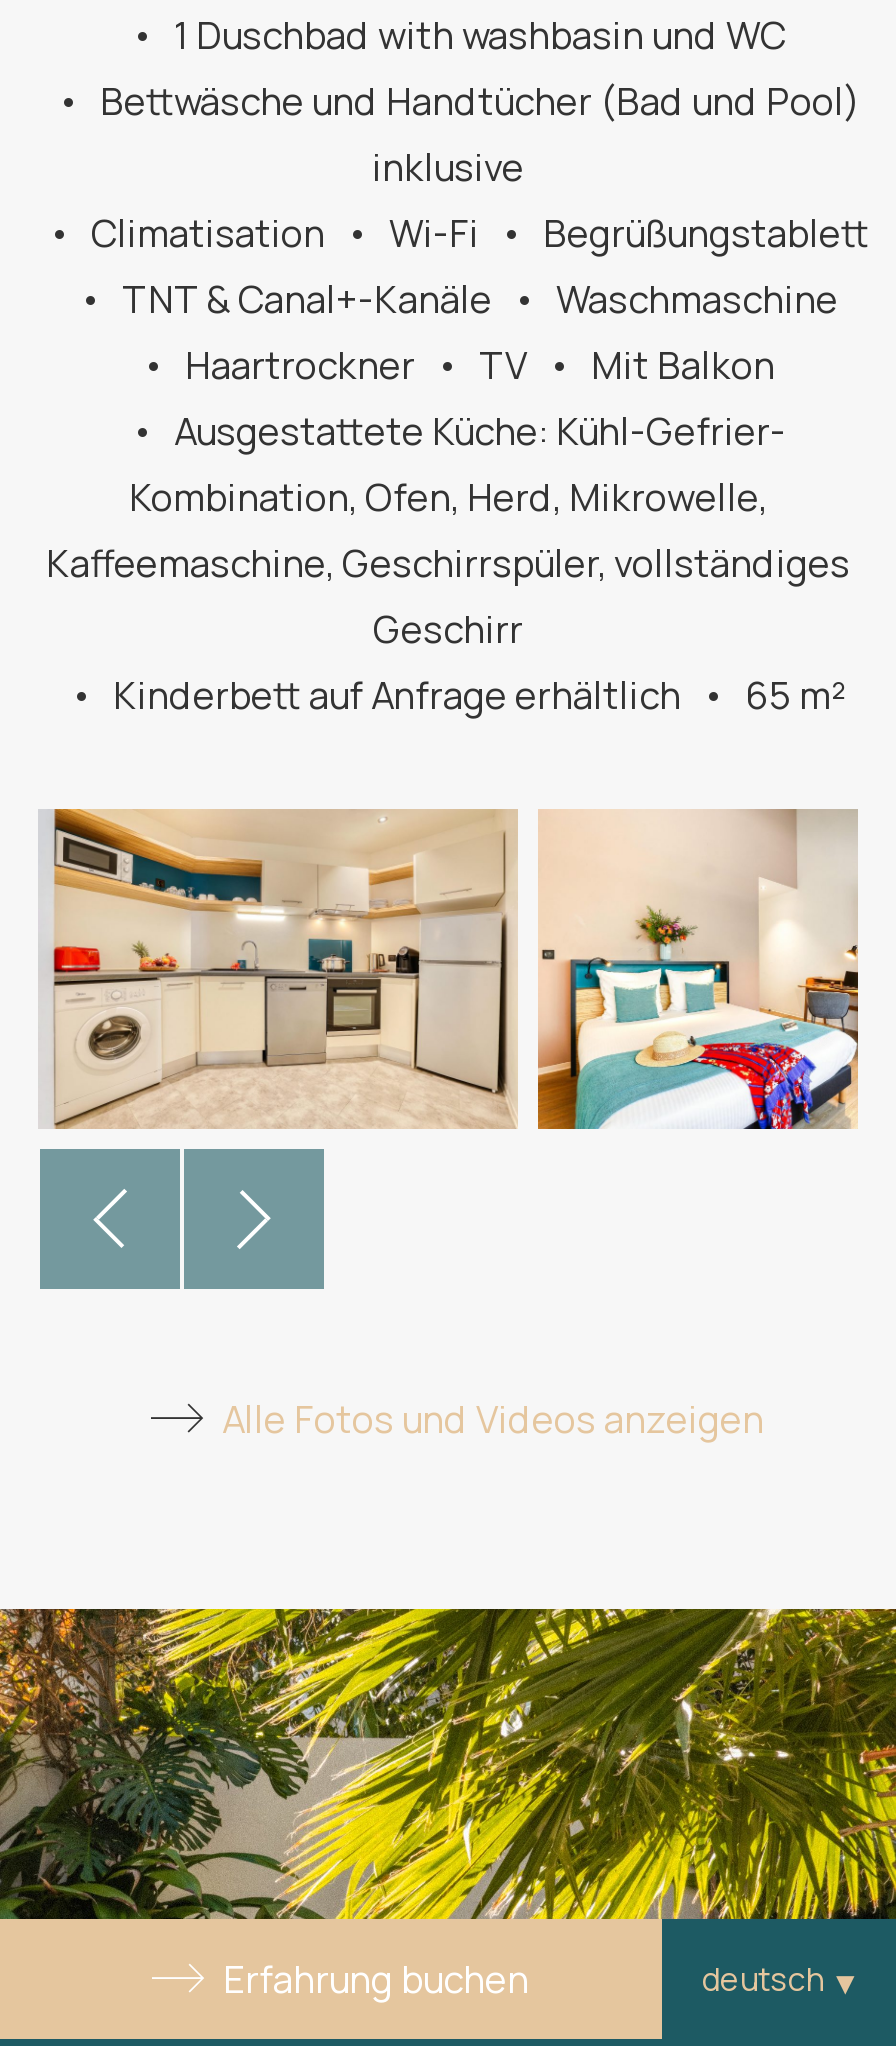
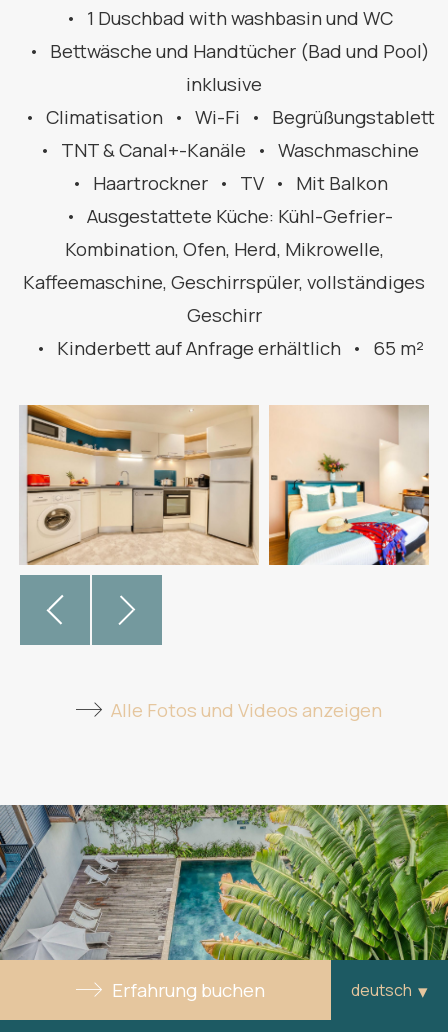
[6,1607,890,1921] [image] -> [3,804,445,961] [image]

